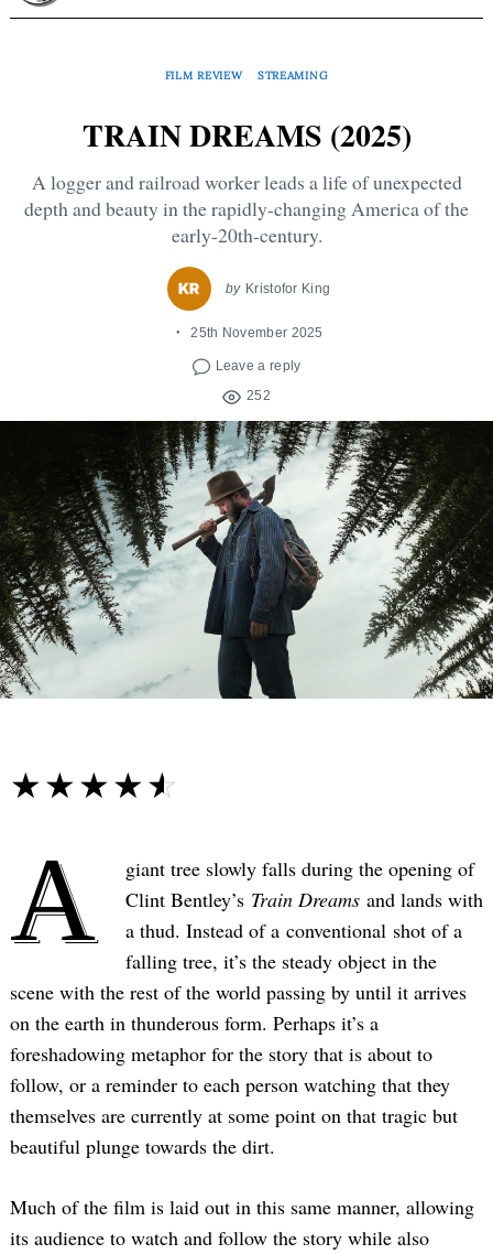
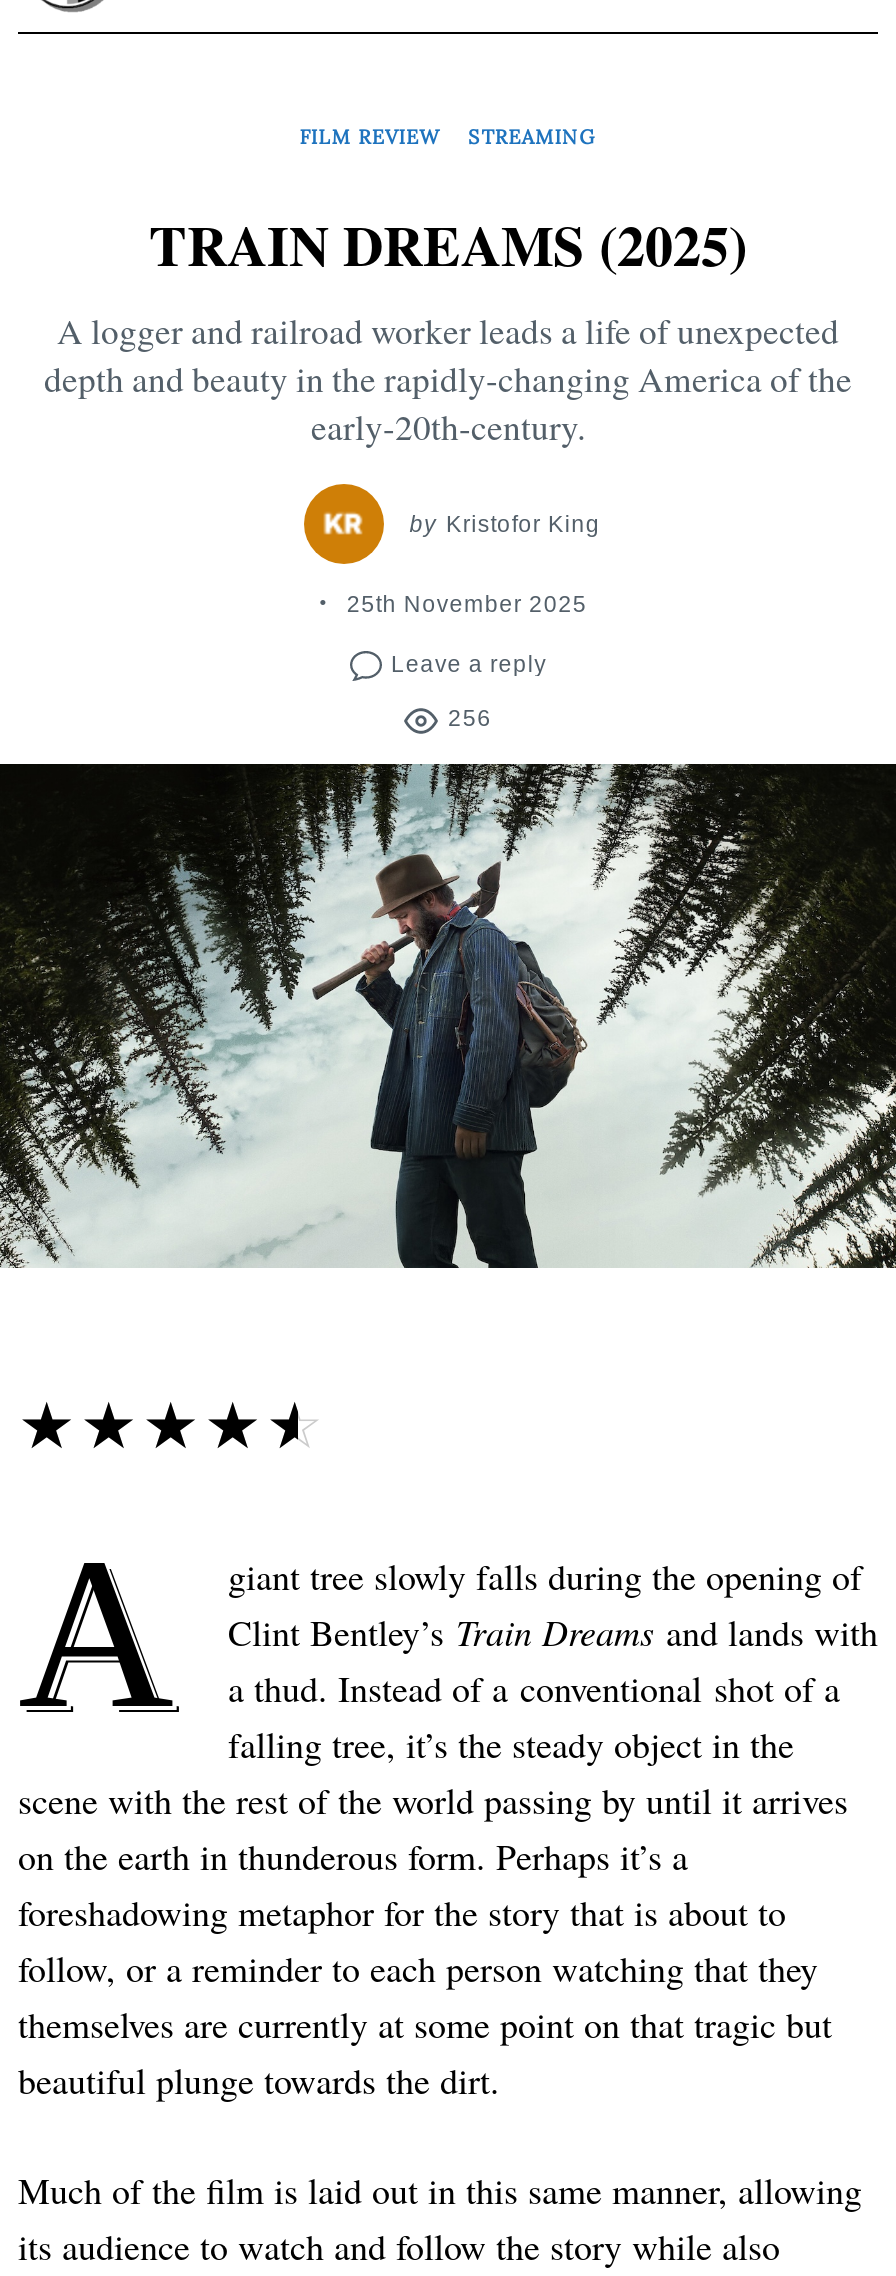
[246,388,271,403] 252 -> [448,705,492,731] 256

